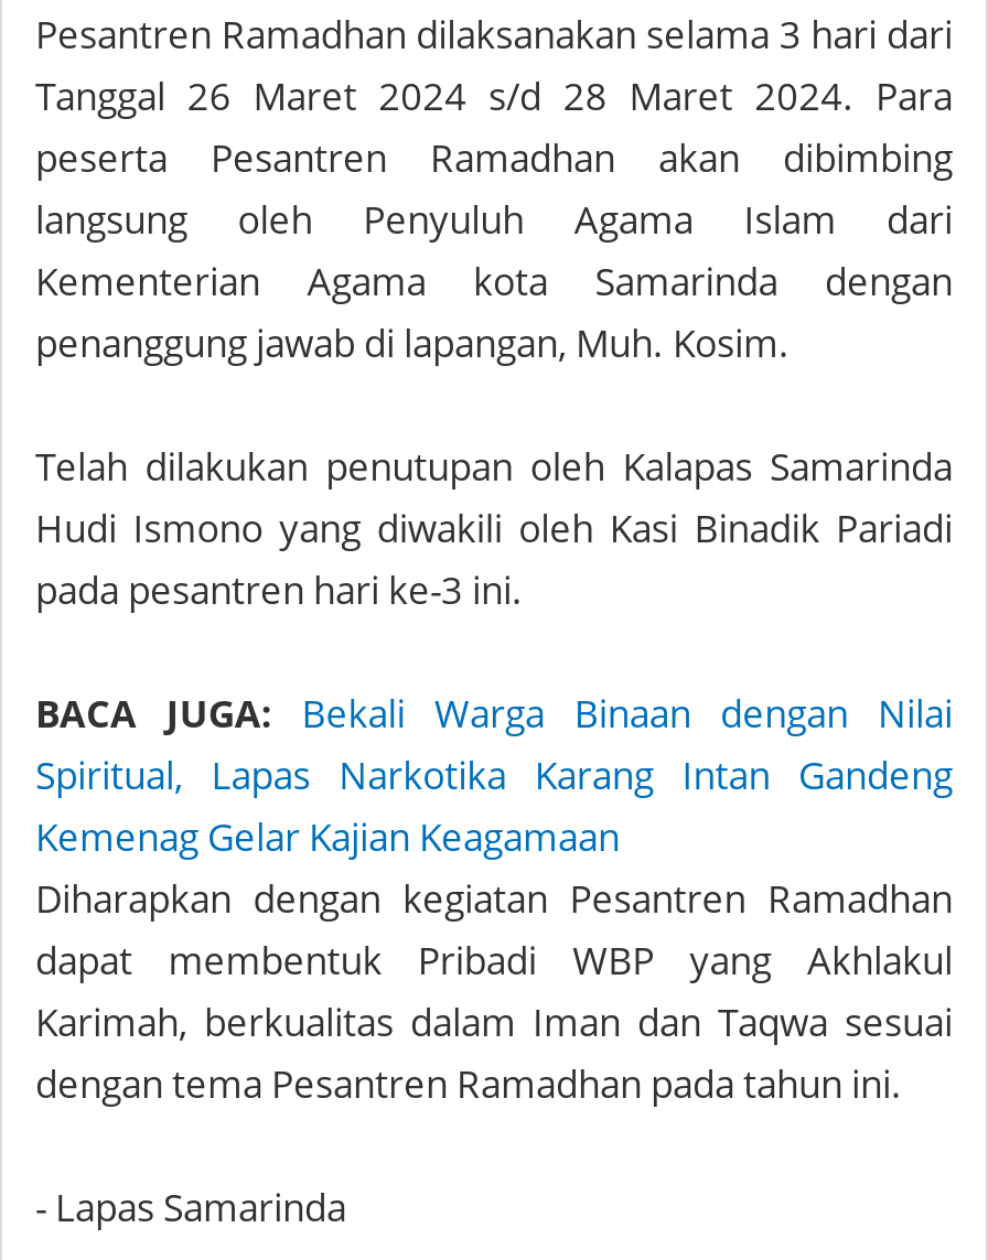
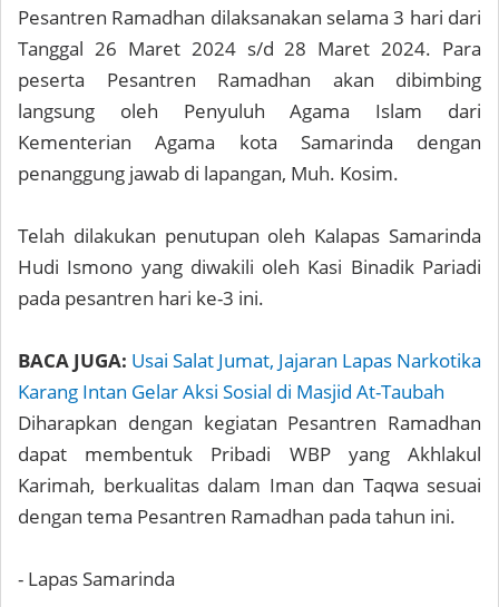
[35,688,953,862] BACA JUGA: Bekali Warga Binaan dengan Nilai | Spiritual, Lapas Narkotika Karang Intan Gandeng | Kemenag Gelar Kajian Keagamaan -> [18,347,481,404] BACA JUGA: Usai Salat Jumat, Jajaran Lapas Narkotika | Karang Intan Gelar Aksi Sosial di Masjid At-Taubah

